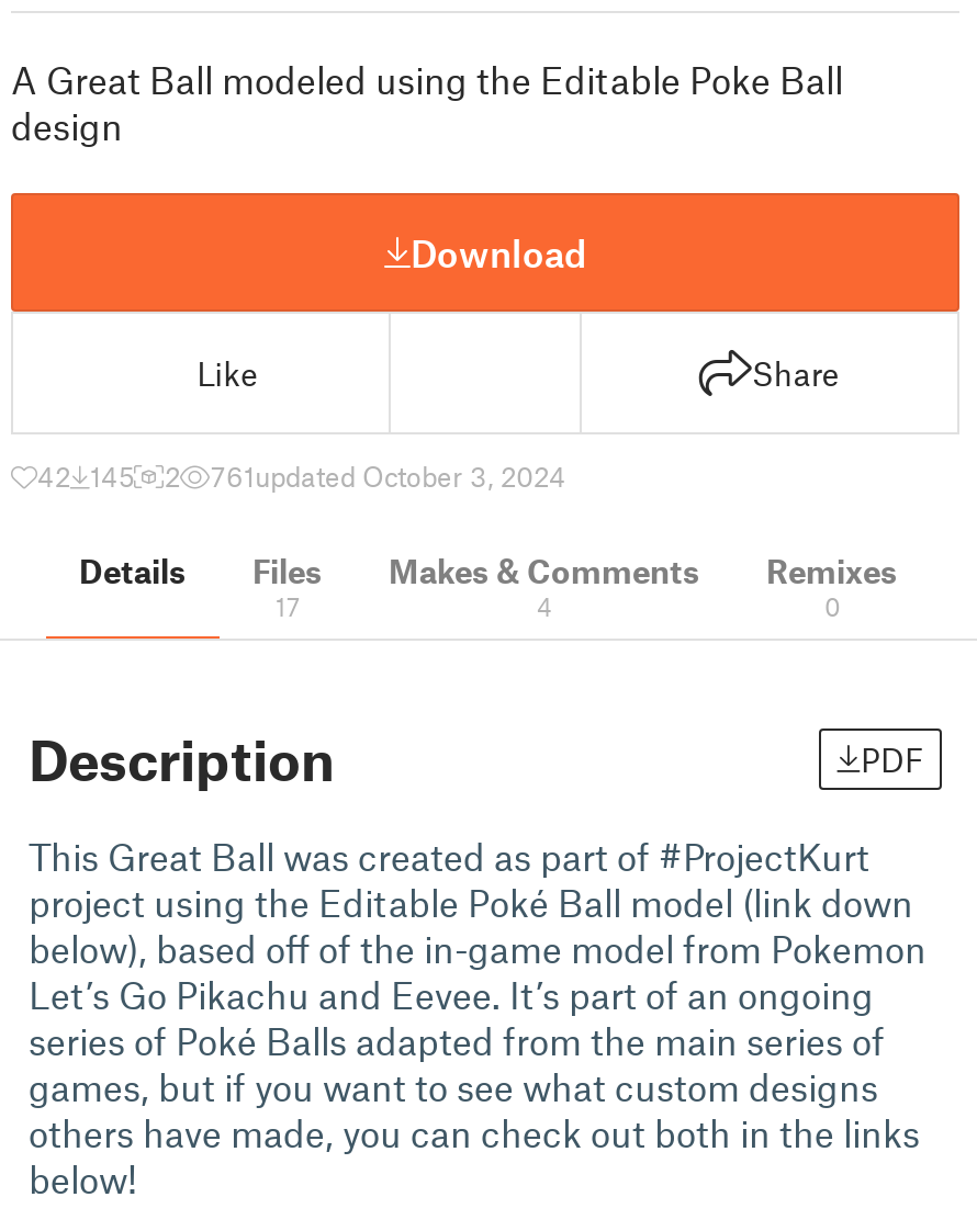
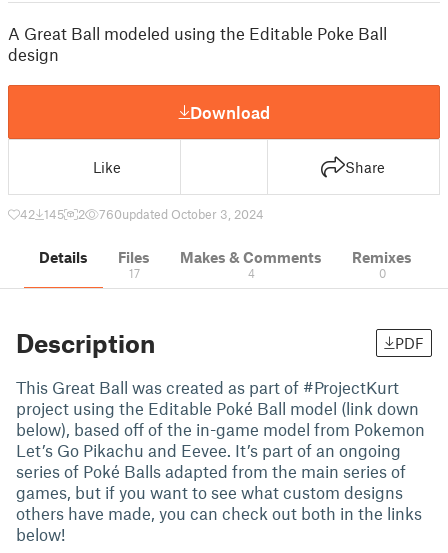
[211,459,566,494] 761updated October 3, 2024 -> [99,206,264,222] 760updated October 3, 2024

